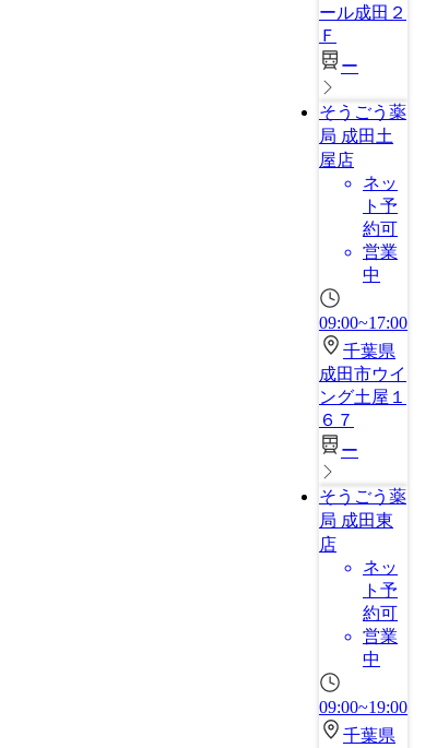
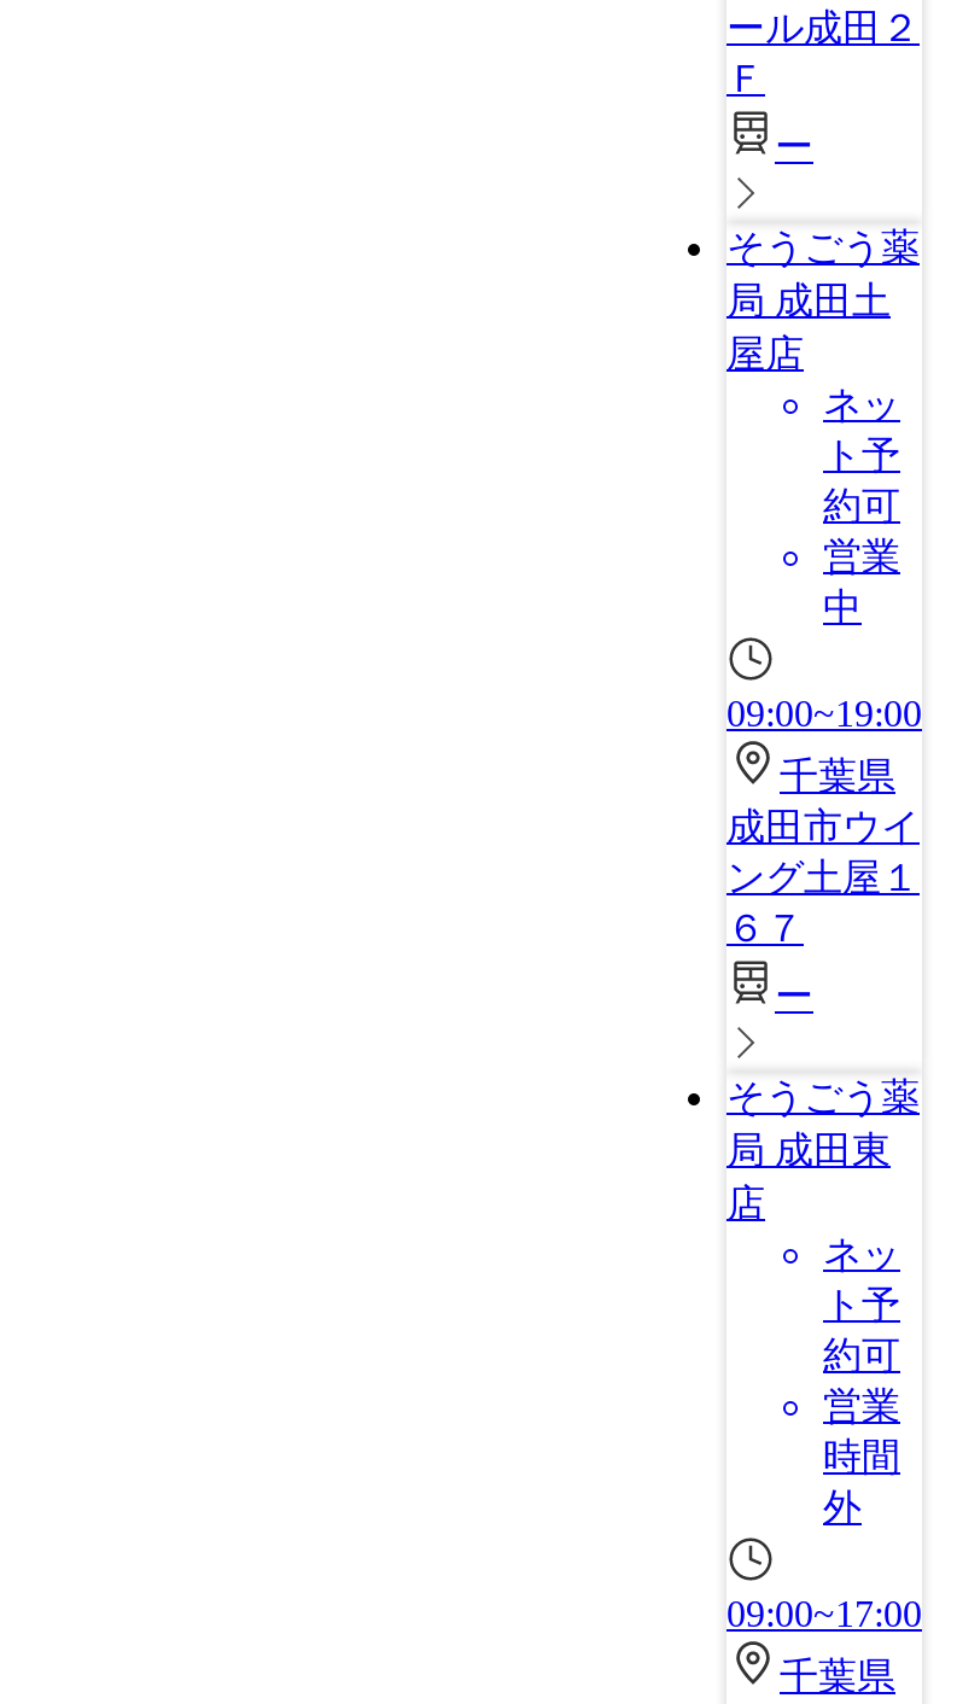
[319,313,408,332] 09:00~17:00 -> [726,693,922,734] 09:00~19:00
[363,650,380,668] 中 -> [823,1436,900,1528] 時間 | 外
[319,698,408,716] 09:00~19:00 -> [726,1593,922,1634] 09:00~17:00

